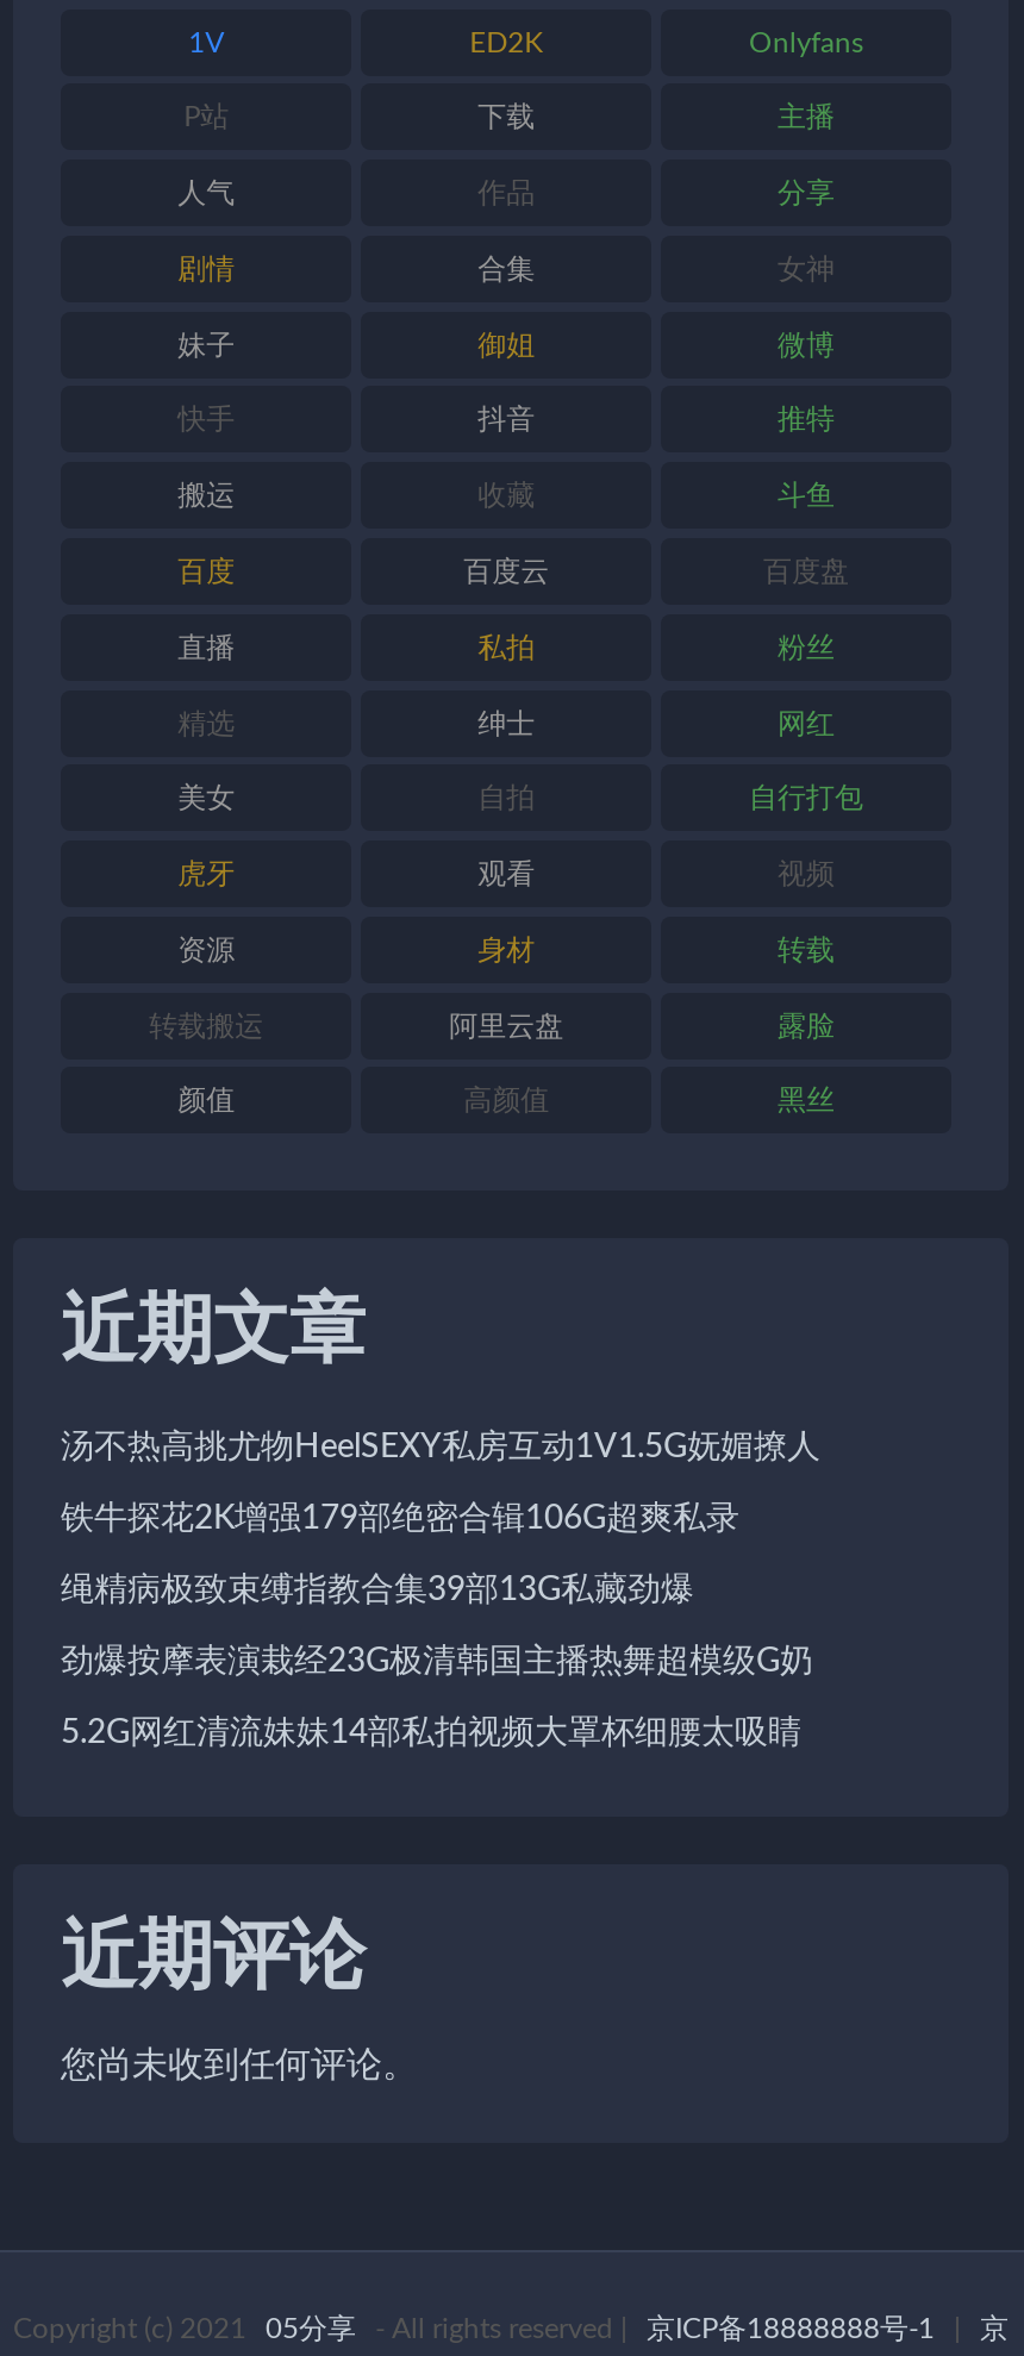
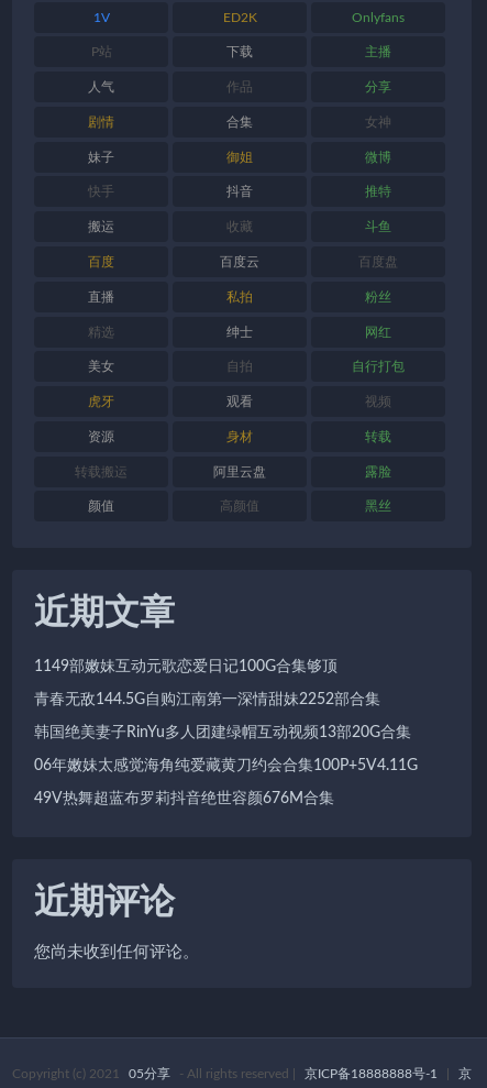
[61,1431,820,1465] 汤不热高挑尤物HeelSEXY私房互动1V1.5G妩媚撩人 -> [34,659,337,674] 1149部嫩妹互动元歌恋爱日记100G合集够顶
[61,1503,739,1536] 铁牛探花2K增强179部绝密合辑106G超爽私录 -> [34,692,380,707] 青春无敌144.5G自购江南第一深情甜妹2252部合集
[61,1574,694,1607] 绳精病极致束缚指教合集39部13G私藏劲爆 -> [34,725,411,740] 韩国绝美妻子RinYu多人团建绿帽互动视频13部20G合集
[61,1646,813,1679] 劲爆按摩表演栽经23G极清韩国主播热舞超模级G奶 -> [34,758,418,773] 06年嫩妹太感觉海角纯爱藏黄刀约会合集100P+5V4.11G
[61,1717,801,1750] 5.2G网红清流妹妹14部私拍视频大罩杯细腰太吸睛 -> [34,791,334,806] 49V热舞超蓝布罗莉抖音绝世容颜676M合集

